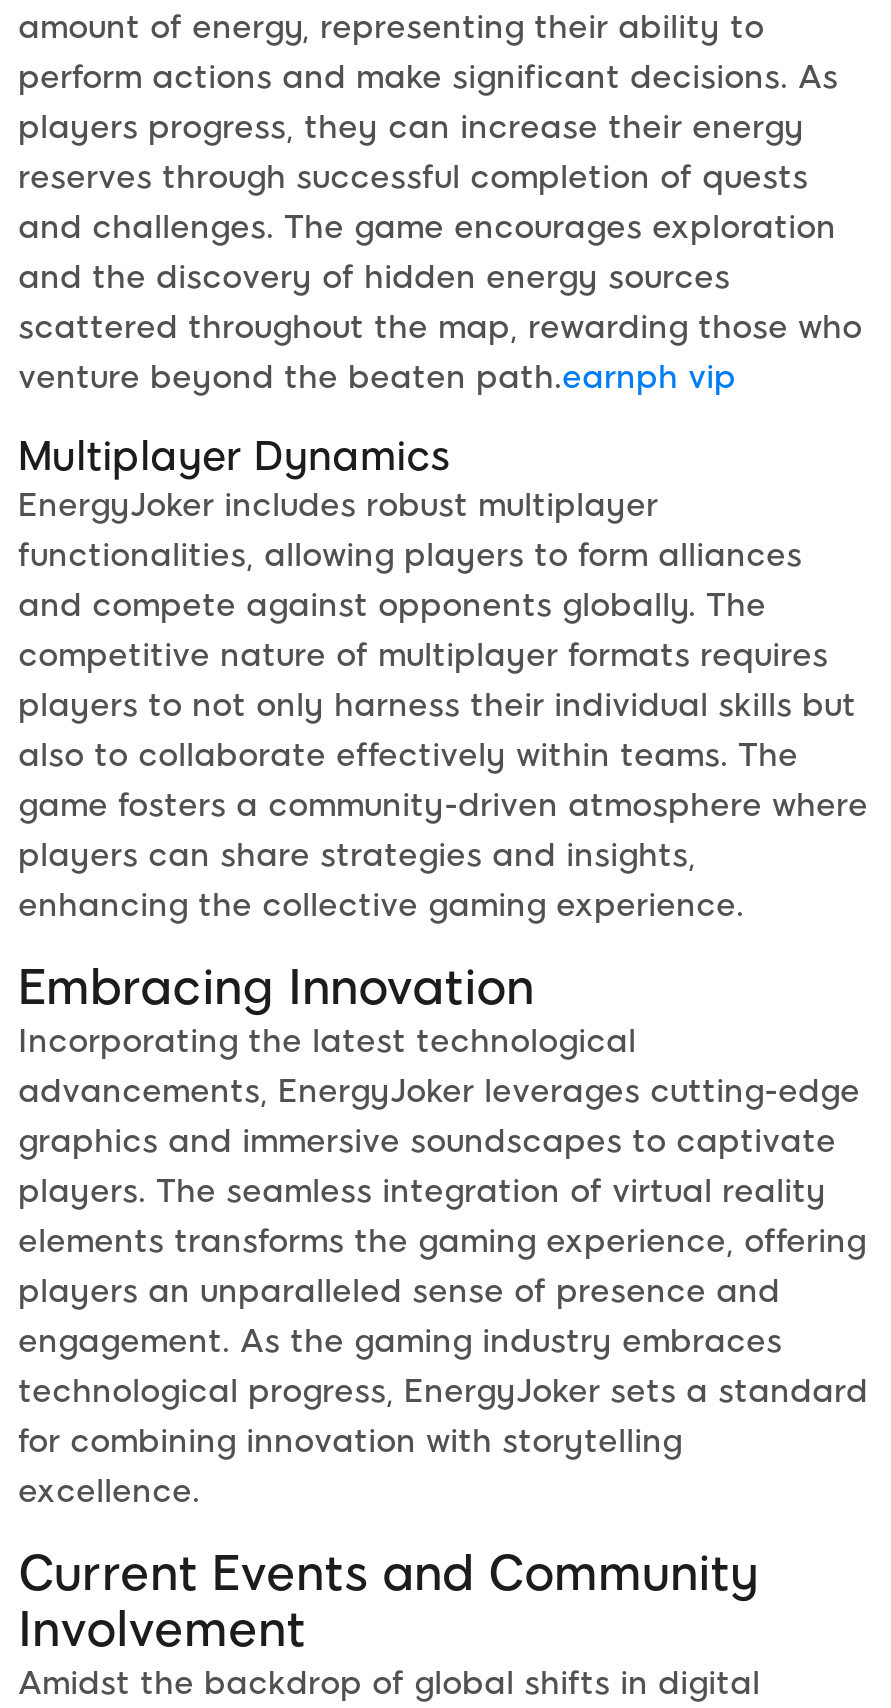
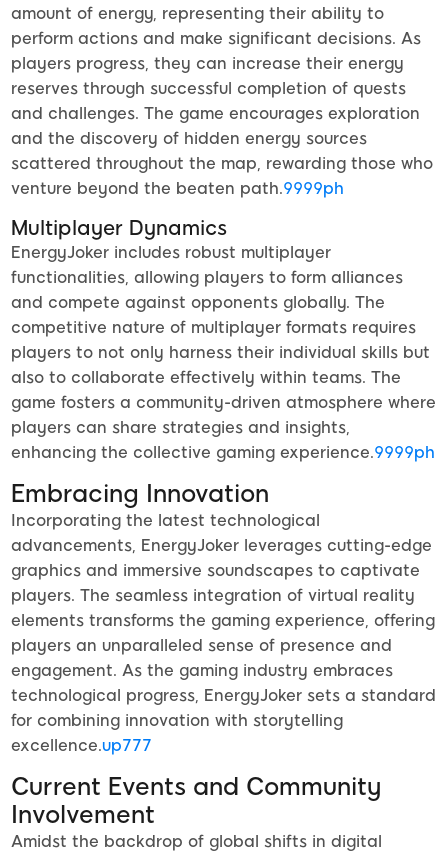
[18,358,736,396] venture beyond the beaten path.earnph vip -> [11,179,344,198] venture beyond the beaten path.9999ph
[18,886,744,924] enhancing the collective gaming experience. -> [11,443,435,462] enhancing the collective gaming experience.9999ph
[18,1472,200,1510] excellence. -> [11,736,152,755] excellence.up777

